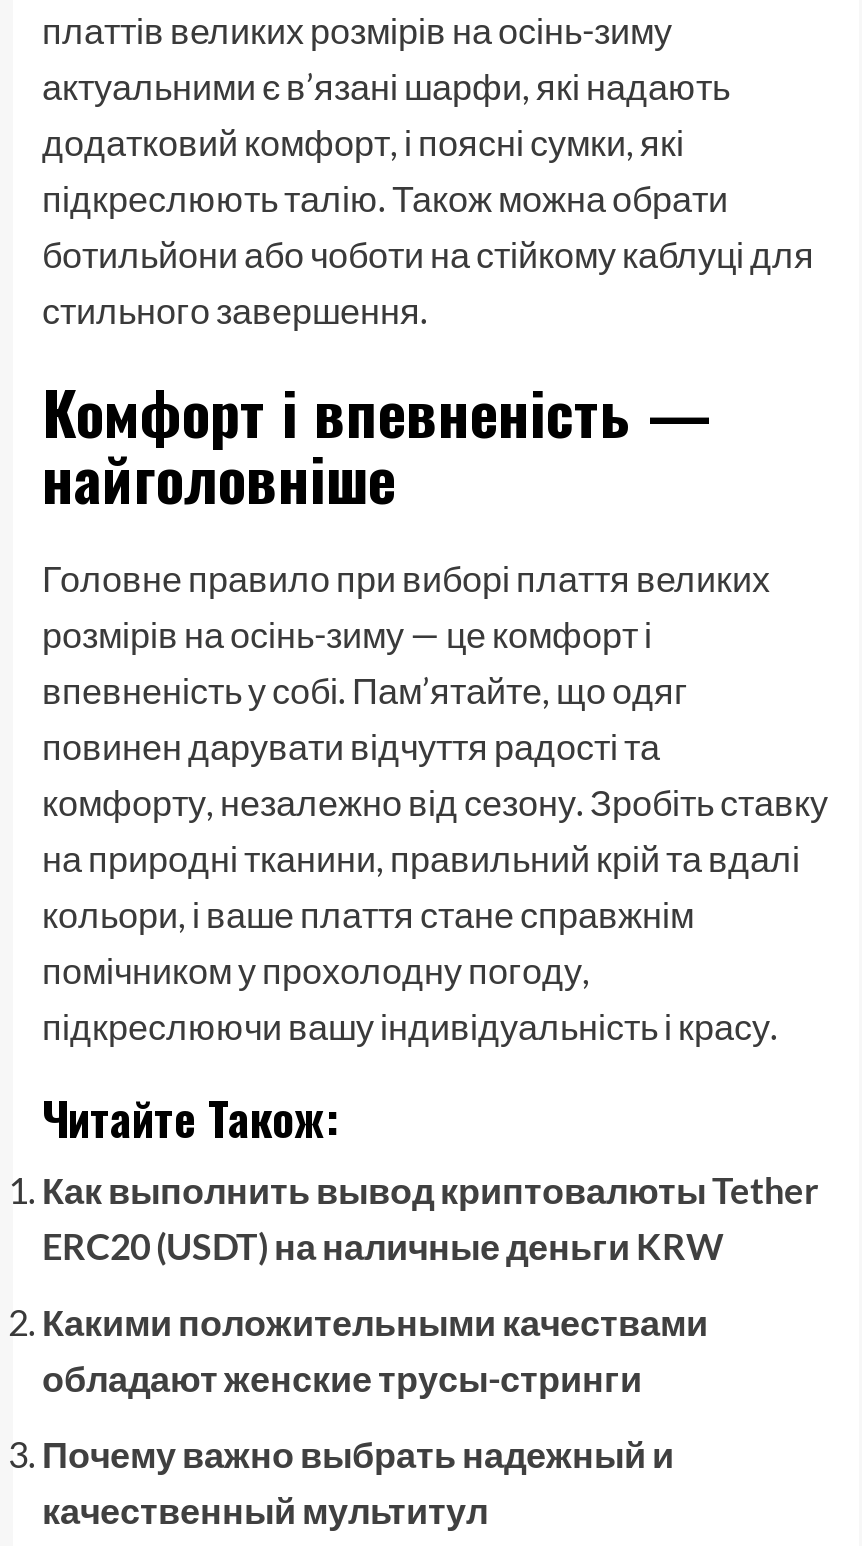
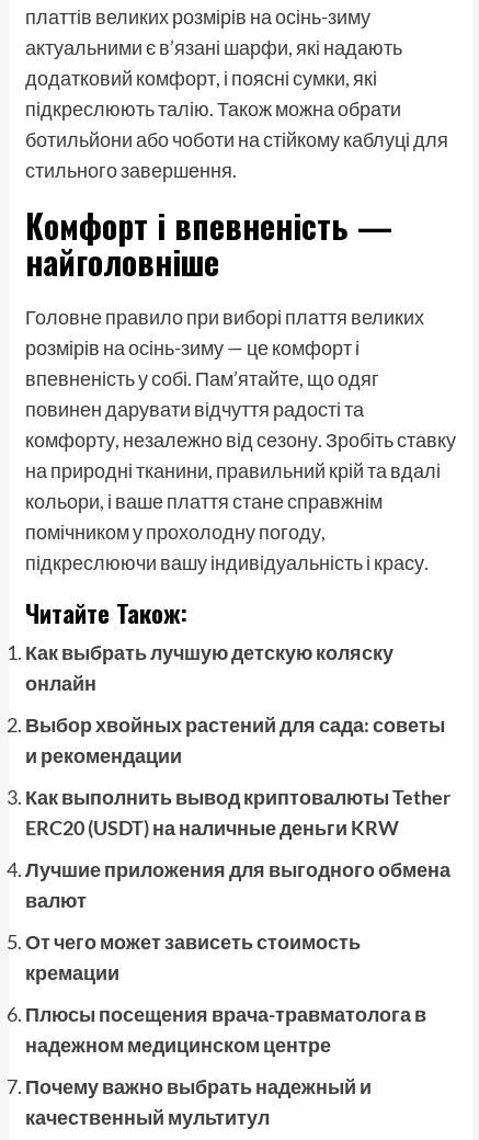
none -> [25,640,444,767] Как выбрать лучшую детскую коляску | онлайн | Выбор хвойных растений для сада: советы | и рекомендации
[42,1300,708,1400] Какими положительными качествами | обладают женские трусы-стринги -> [25,857,450,1057] Лучшие приложения для выгодного обмена | валют | От чего может зависеть стоимость | кремации | Плюсы посещения врача-травматолога в | надежном медицинском центре

